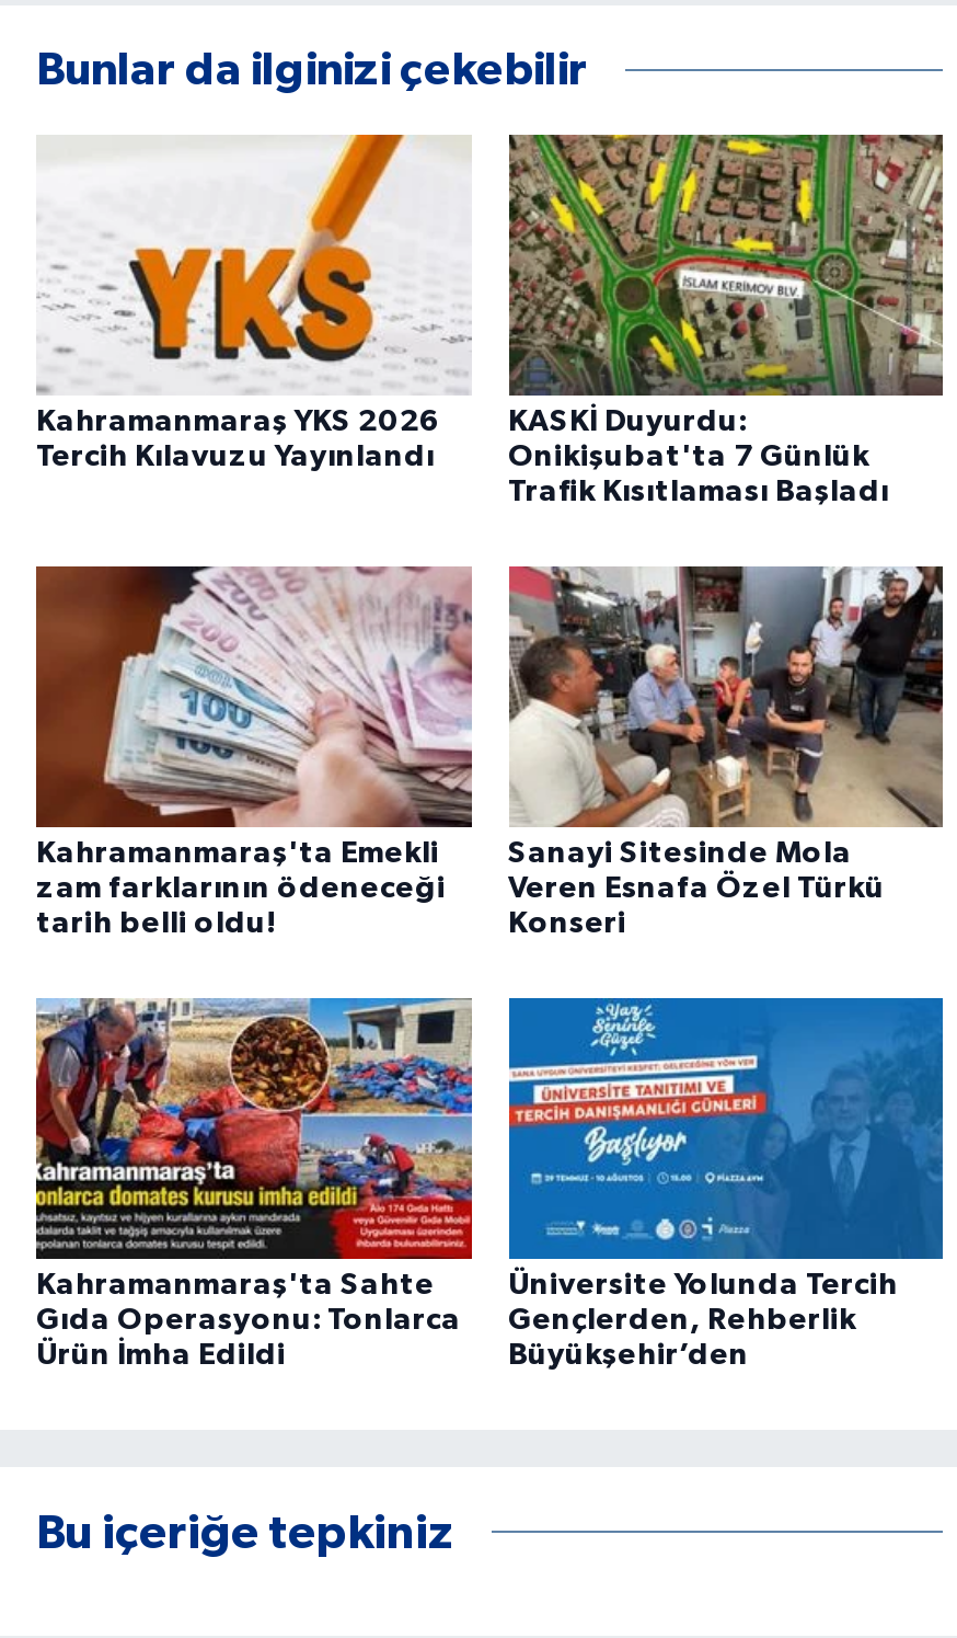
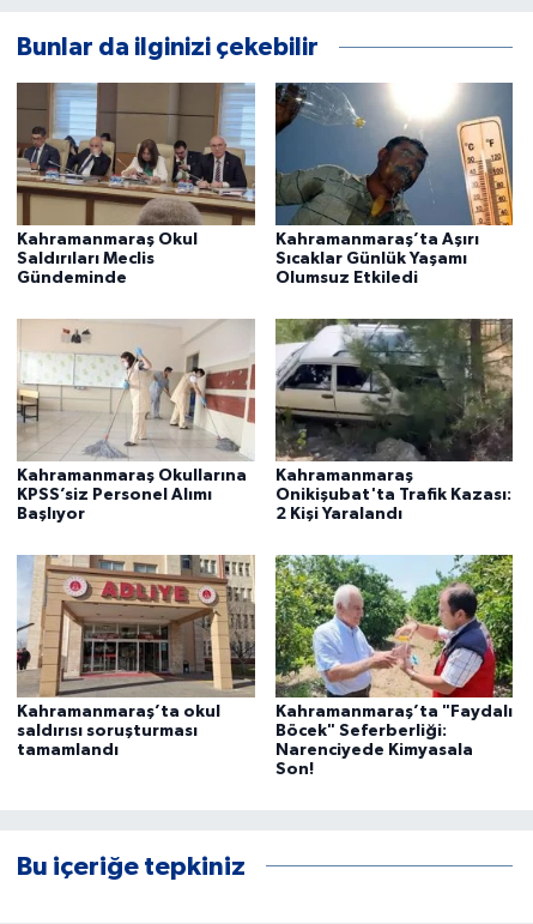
[36,133,470,473] [image] | Kahramanmaraş YKS 2026 | Tercih Kılavuzu Yayınlandı -> [16,81,256,287] [image] | Kahramanmaraş Okul | Saldırıları Meclis | Gündeminde
[507,133,945,508] [image] | KASKİ Duyurdu: | Onikişubat'ta 7 Günlük | Trafik Kısıtlaması Başladı -> [274,81,514,287] [image] | Kahramanmaraş’ta Aşırı | Sıcaklar Günlük Yaşamı | Olumsuz Etkiledi
[34,564,474,940] [image] | Kahramanmaraş'ta Emekli | zam farklarının ödeneceği | tarih belli oldu! -> [17,319,255,523] [image] | Kahramanmaraş Okullarına | KPSS’siz Personel Alımı | Başlıyor
[508,566,945,940] [image] | Sanayi Sitesinde Mola | Veren Esnafa Özel Türkü | Konseri -> [274,318,514,523] [image] | Kahramanmaraş | Onikişubat'ta Trafik Kazası: | 2 Kişi Yaralandı
[34,996,474,1371] [image] | Kahramanmaraş'ta Sahte | Gıda Operasyonu: Tonlarca | Ürün İmha Edildi -> [17,554,256,759] [image] | Kahramanmaraş’ta okul | saldırısı soruşturması | tamamlandı
[507,996,945,1371] [image] | Üniversite Yolunda Tercih | Gençlerden, Rehberlik | Büyükşehir’den -> [274,554,514,778] [image] | Kahramanmaraş’ta "Faydalı | Böcek" Seferberliği: | Narenciyede Kimyasala | Son!

